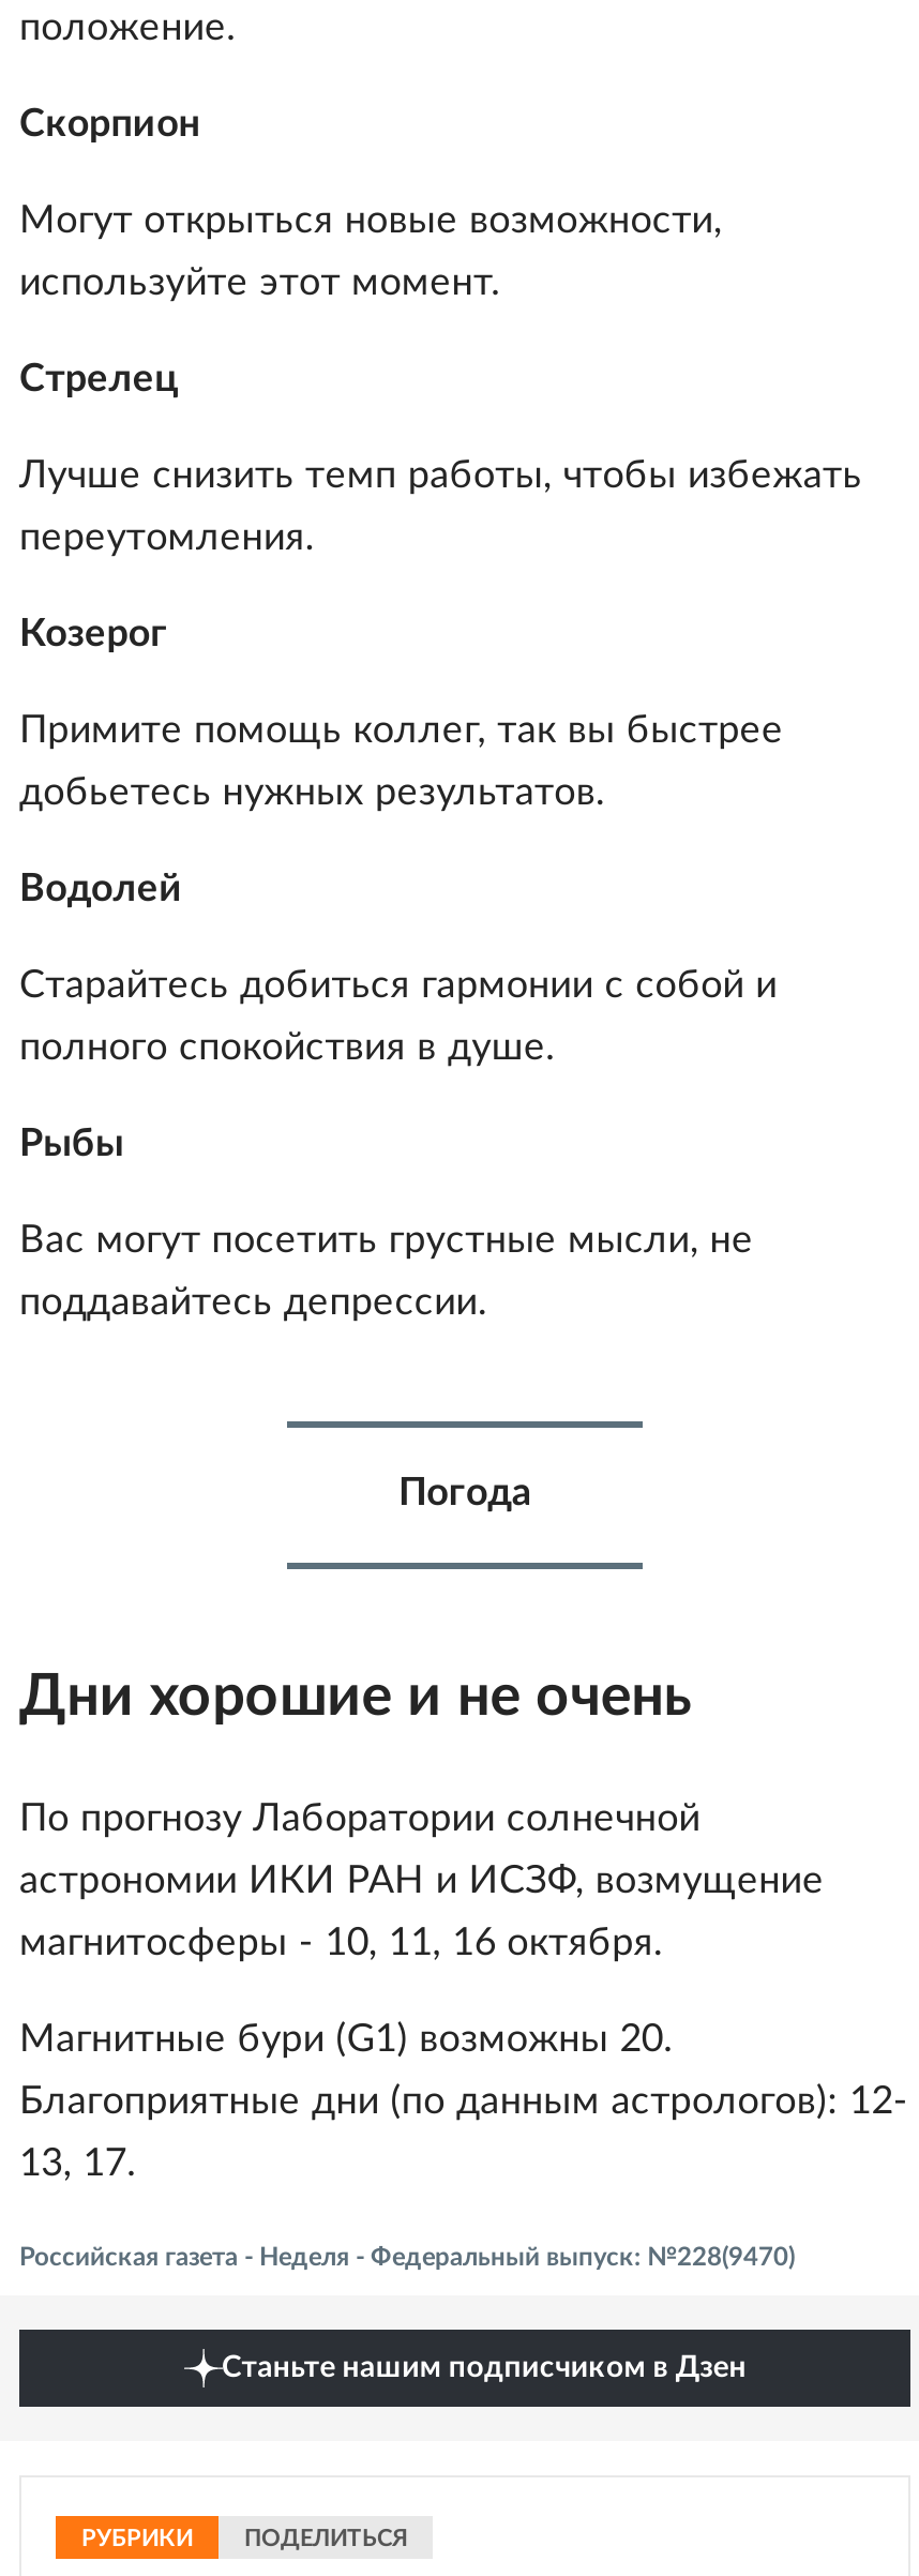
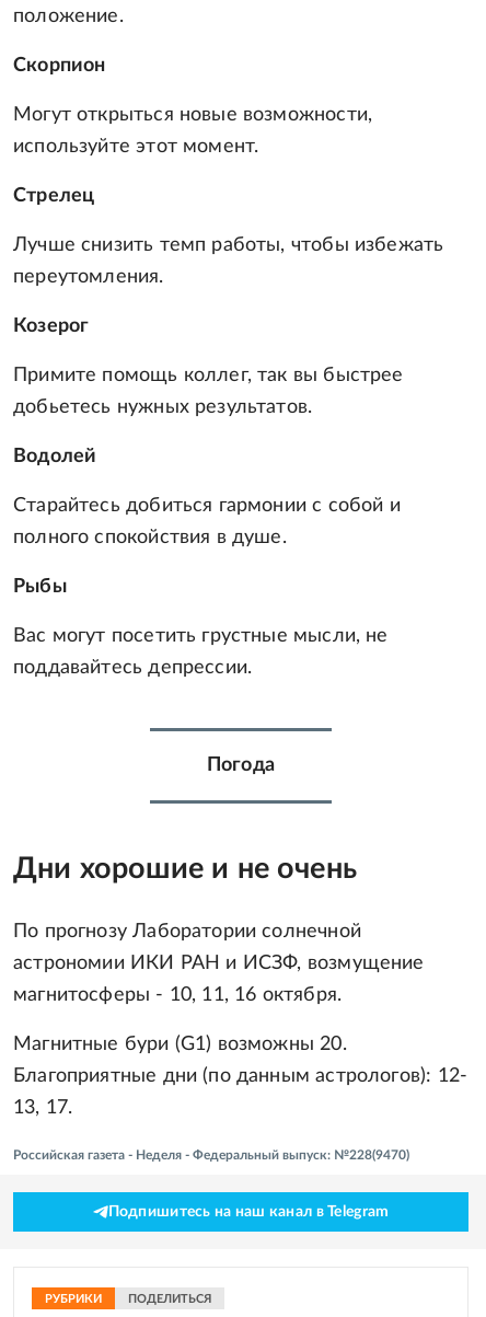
[222,2353,747,2383] Станьте нашим подписчиком в Дзен -> [108,1204,389,1219] Подпишитесь на наш канал в Telegram

